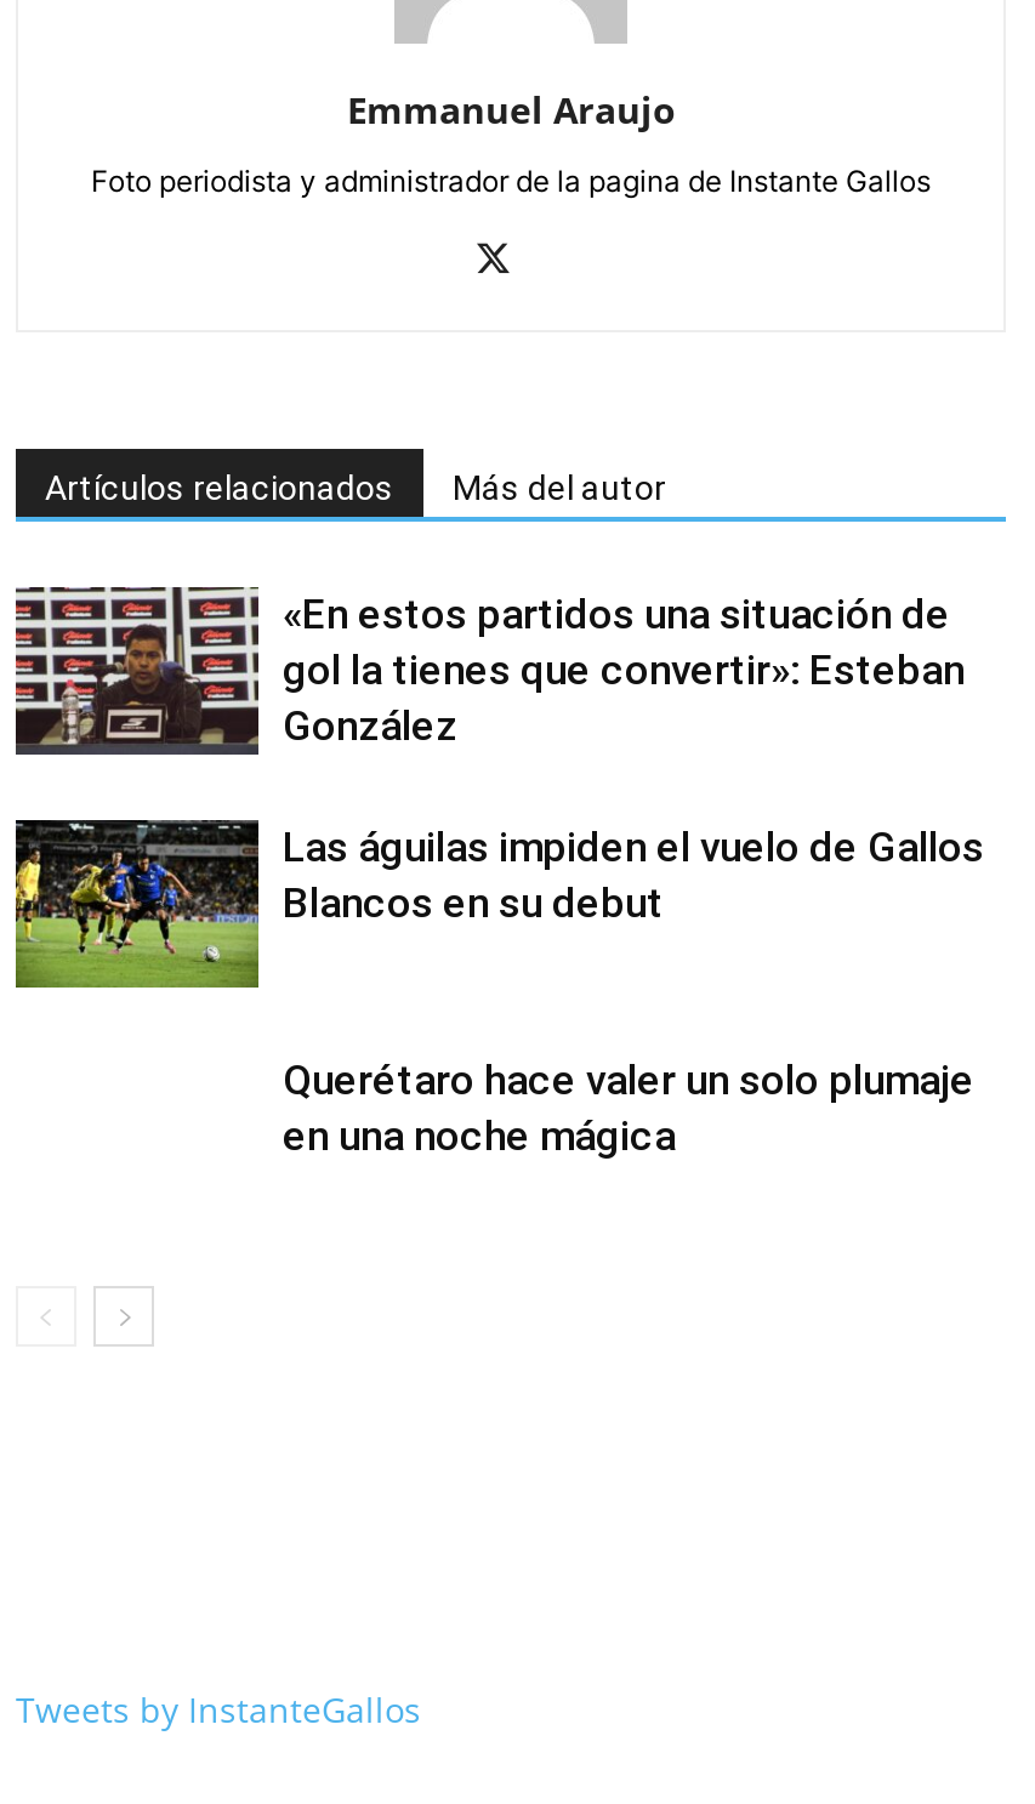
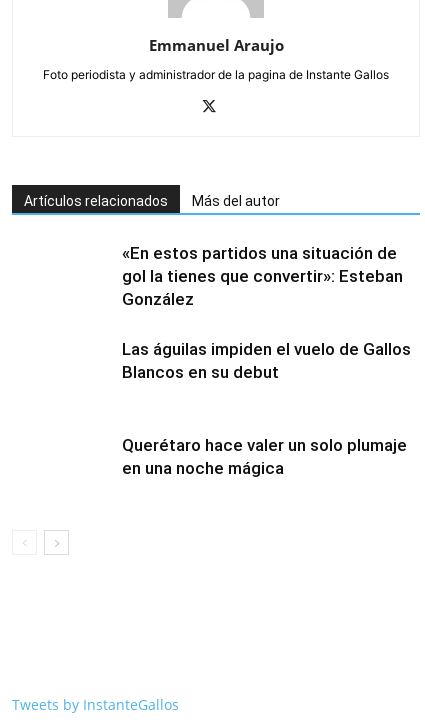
[13,585,261,757] [image] -> none
[13,818,261,990] [image] -> none

